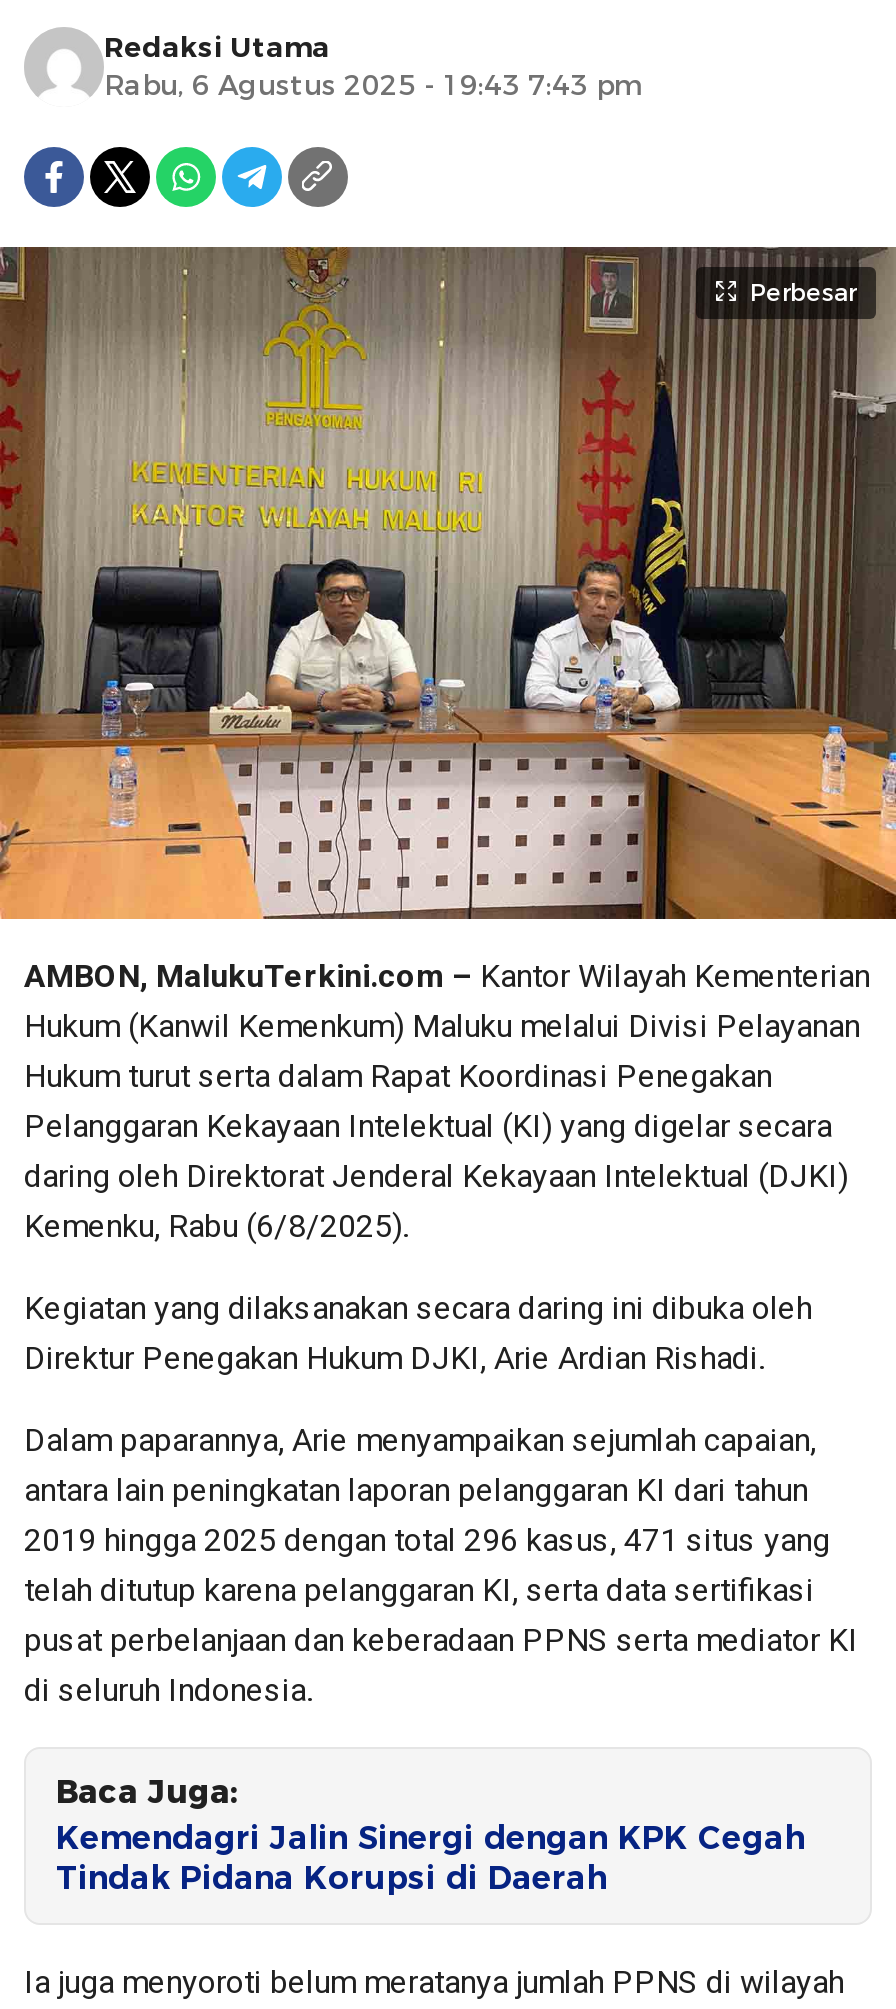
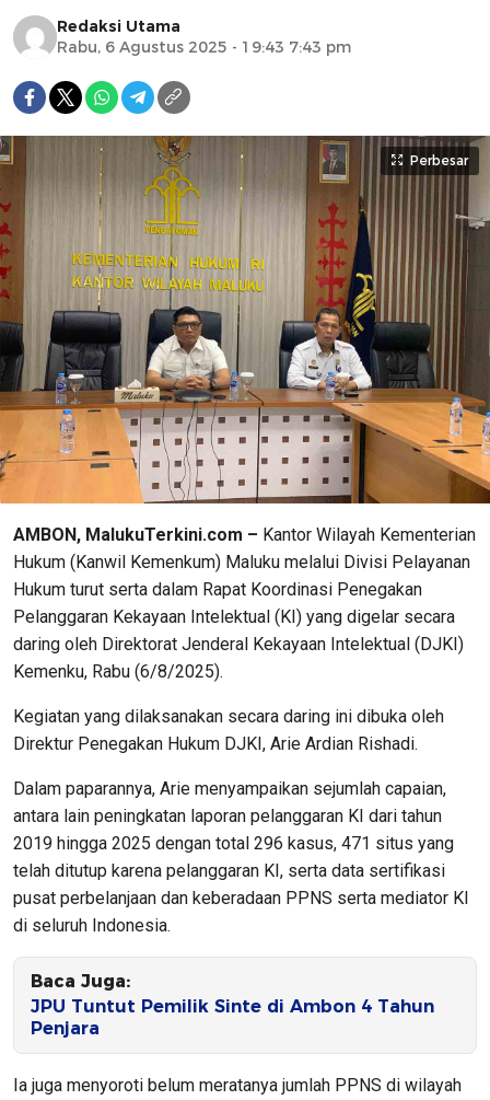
[56,1819,804,1897] Kemendagri Jalin Sinergi dengan KPK Cegah | Tindak Pidana Korupsi di Daerah -> [31,996,434,1039] JPU Tuntut Pemilik Sinte di Ambon 4 Tahun | Penjara

